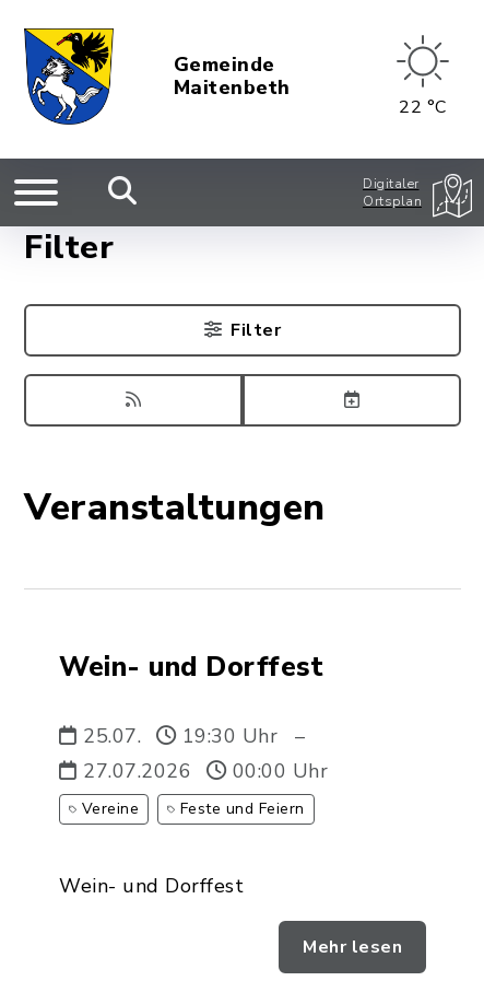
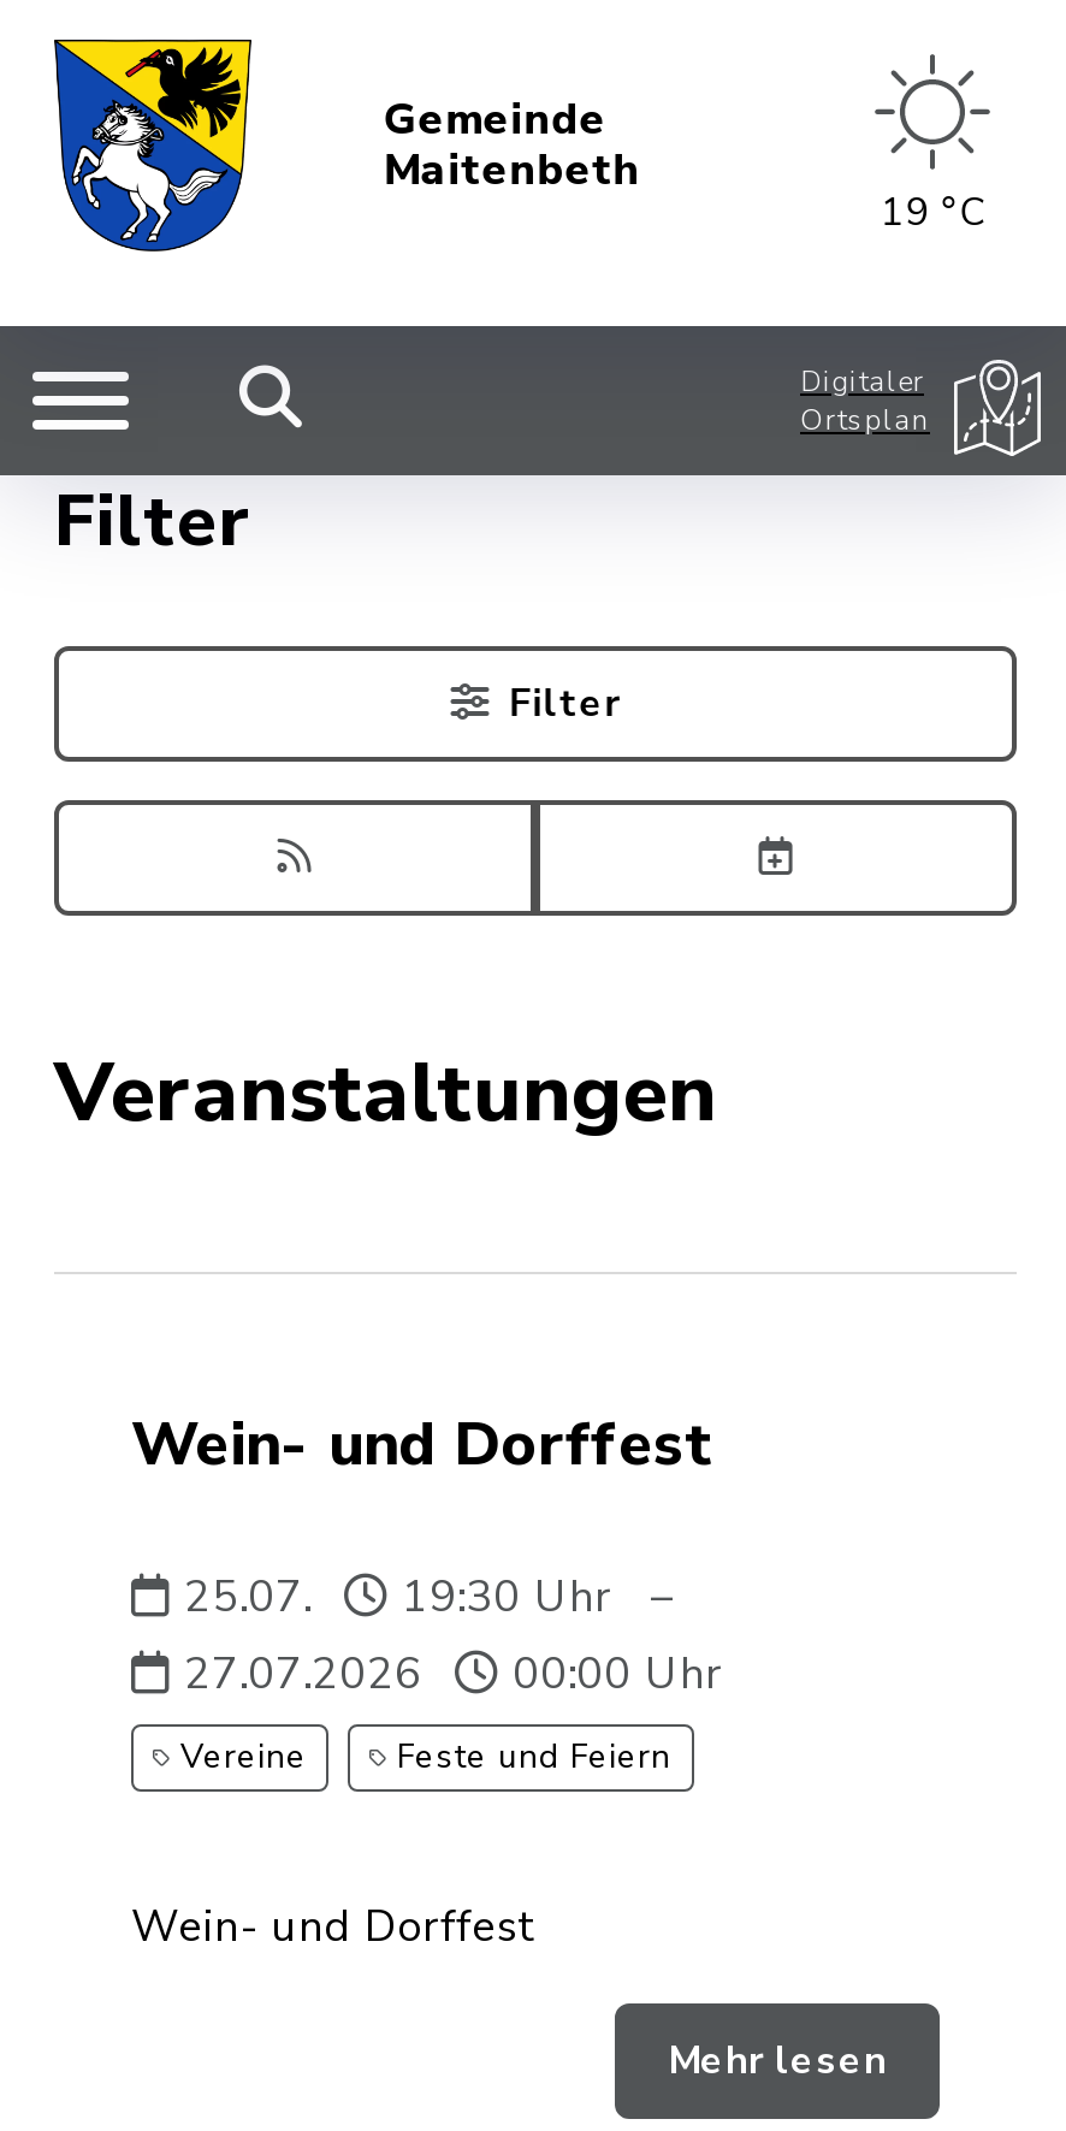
[399,95,447,119] 22 °C -> [880,185,985,238] 19 °C

